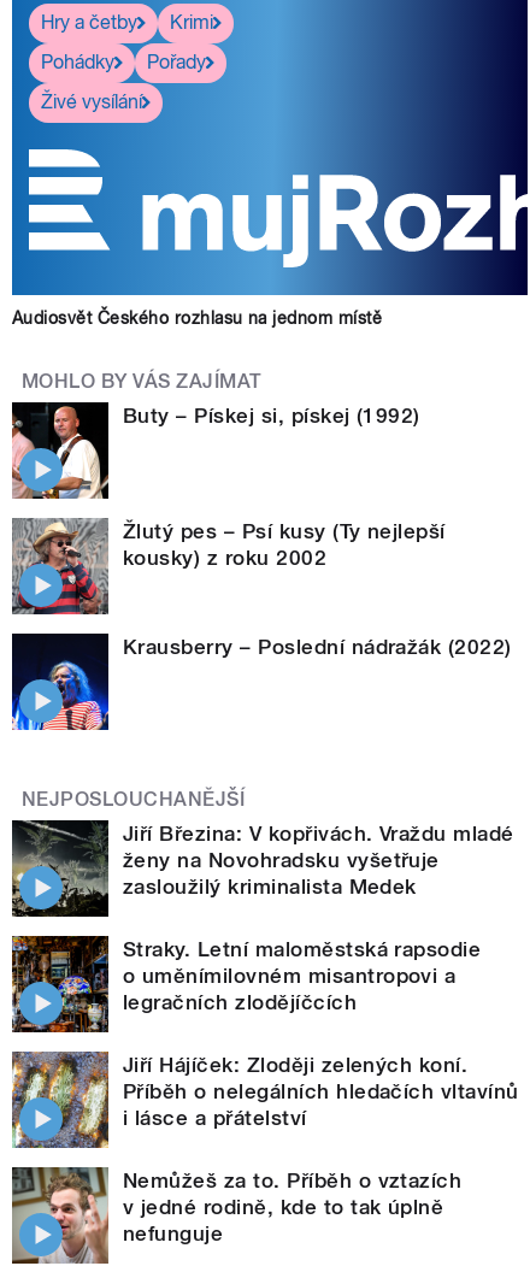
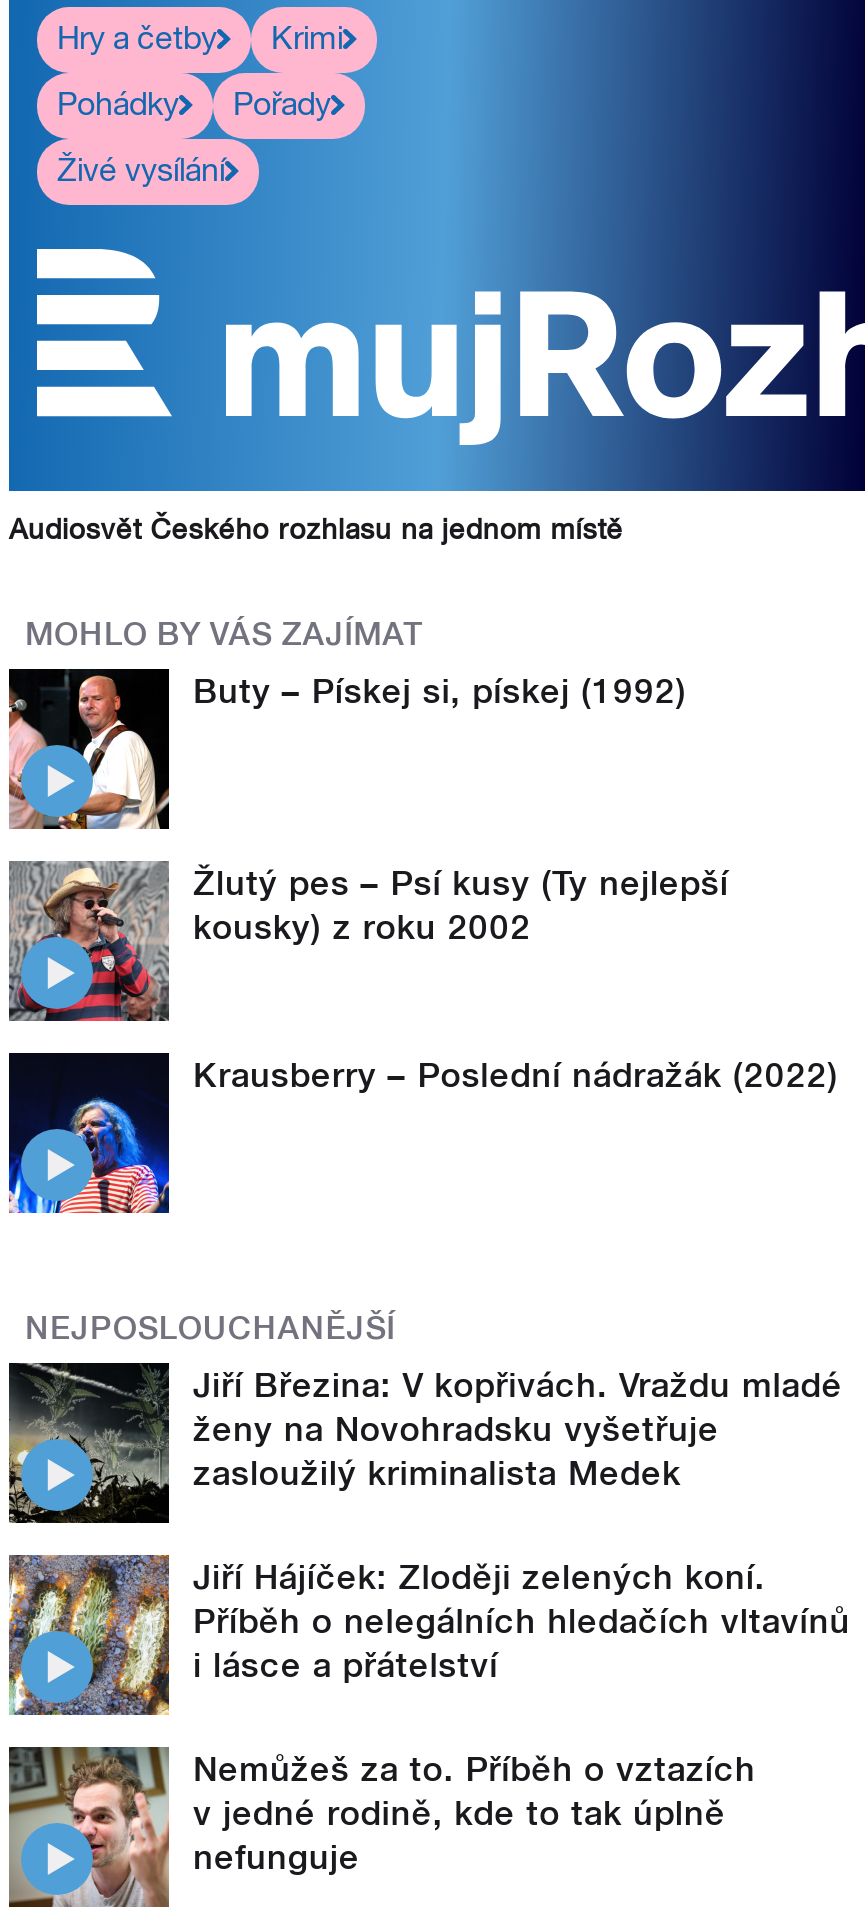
[12,935,481,1034] [image] | Straky. Letní maloměstská rapsodie | o uměnímilovném misantropovi a | legračních zlodějíčcích -> none

